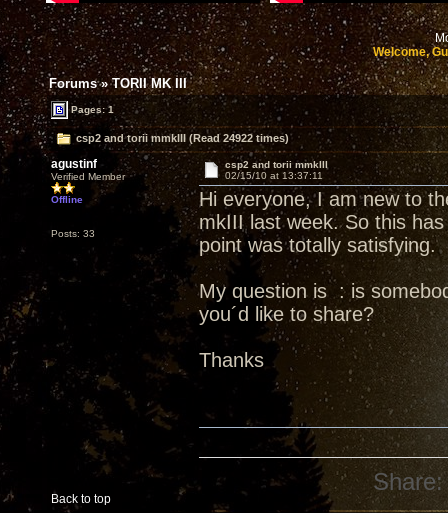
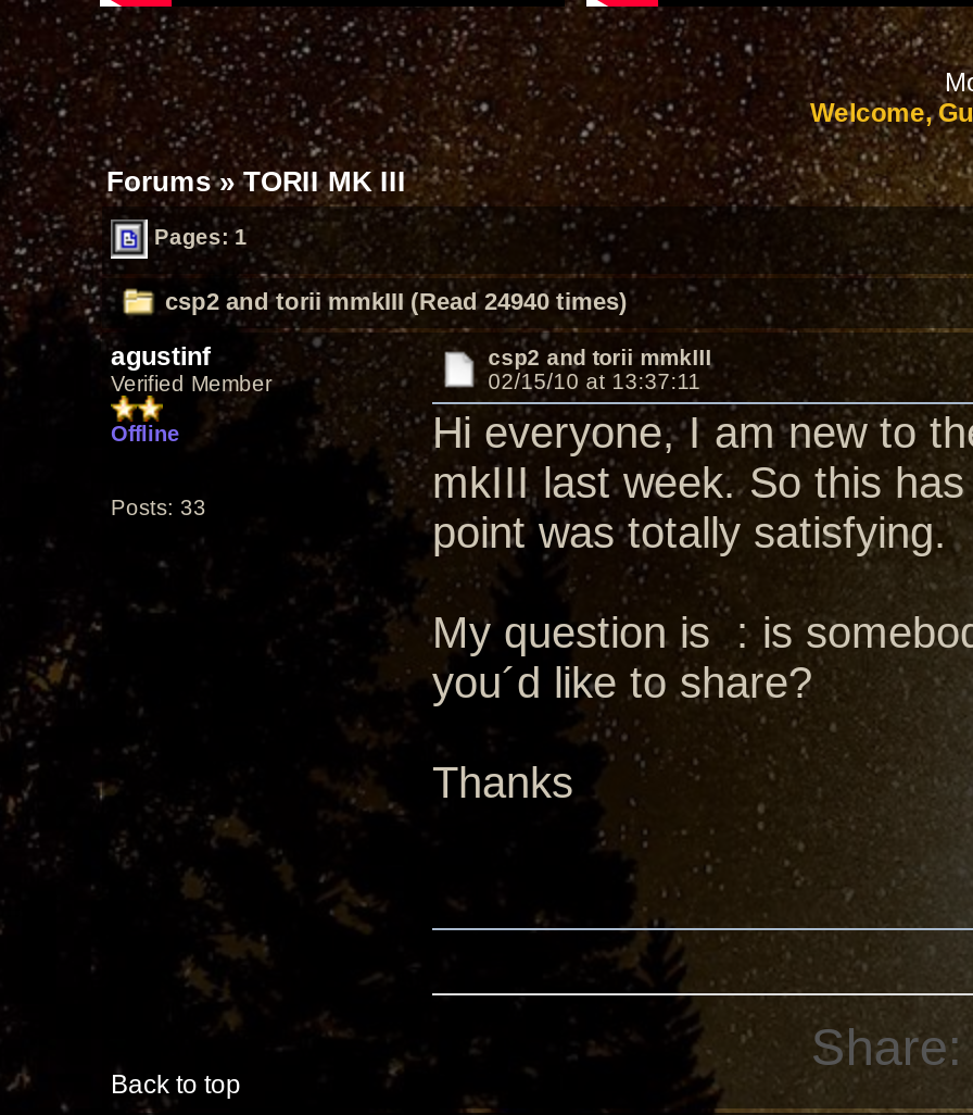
[73,132,289,144] csp2 and torii mmkIII (Read 24922 times) -> [159,288,628,314] csp2 and torii mmkIII (Read 24940 times)

